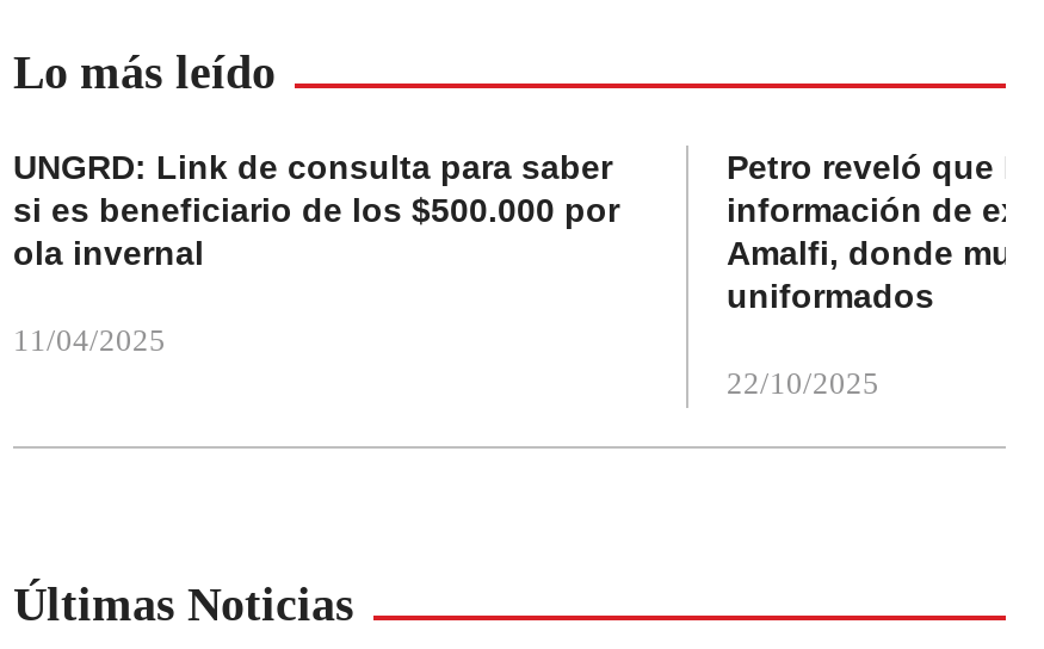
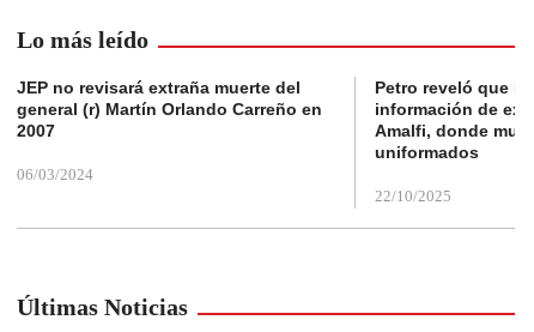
[13,147,619,272] UNGRD: Link de consulta para saber | si es beneficiario de los $500.000 por | ola invernal -> [17,78,322,140] JEP no revisará extraña muerte del | general (r) Martín Orlando Carreño en | 2007
[13,322,166,357] 11/04/2025 -> [17,165,93,183] 06/03/2024

